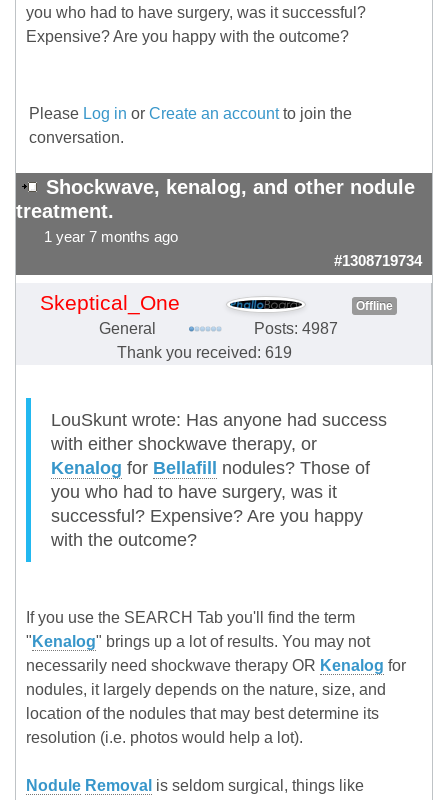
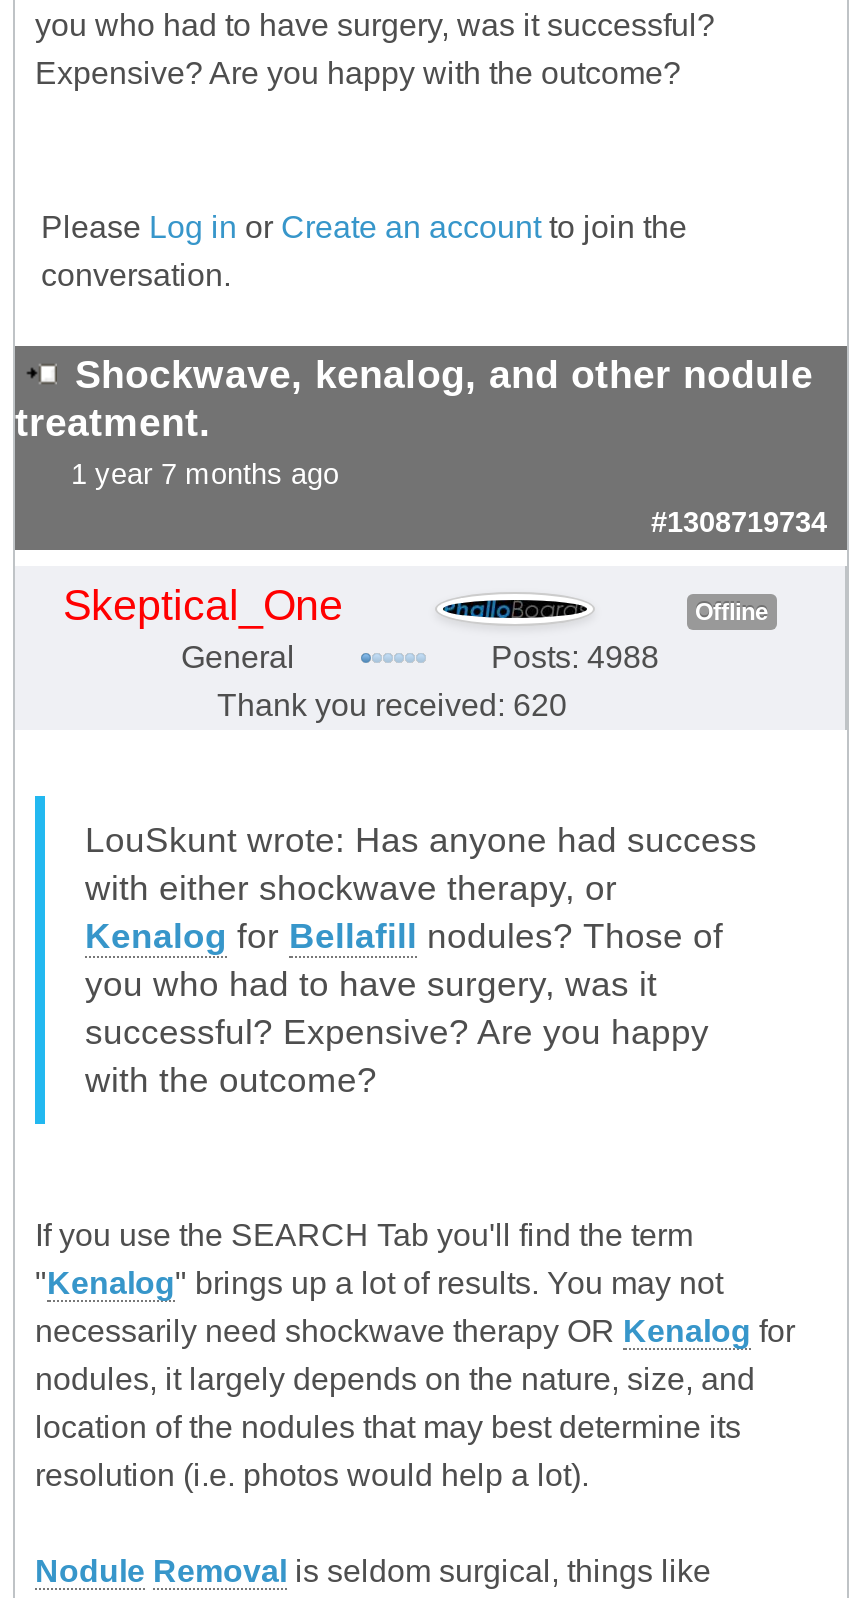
[254,320,338,337] Posts: 4987 -> [491,641,659,675] Posts: 4988
[117,344,292,361] Thank you received: 619 -> [217,689,567,723] Thank you received: 620

